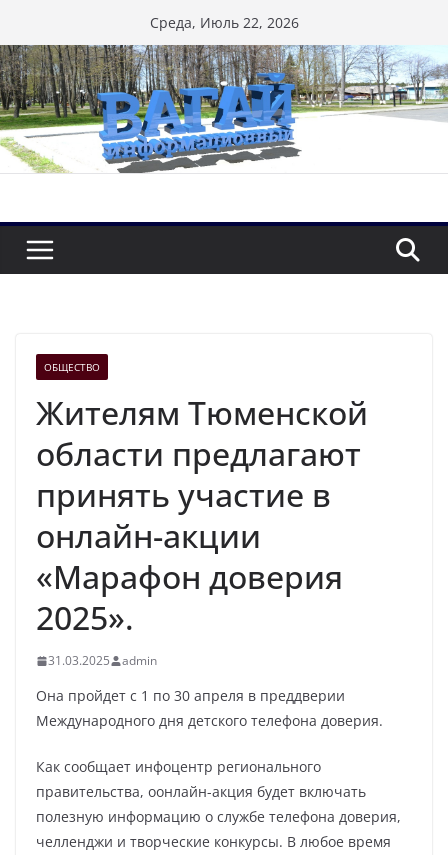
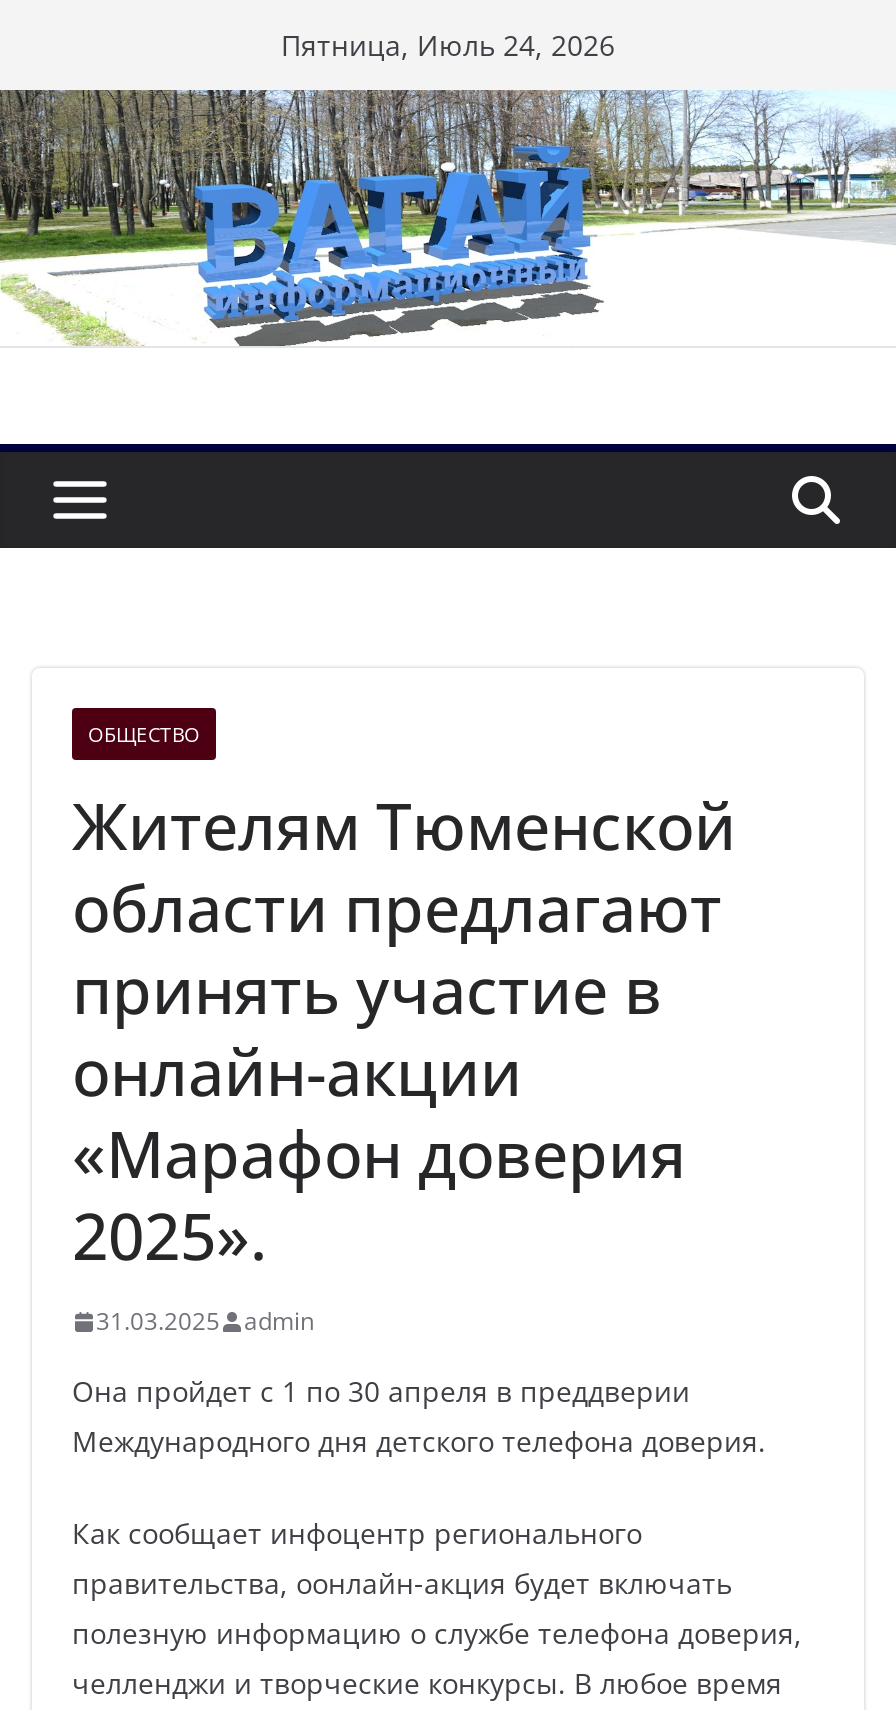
[149,13,298,32] Среда, Июль 22, 2026 -> [281,26,615,64] Пятница, Июль 24, 2026

